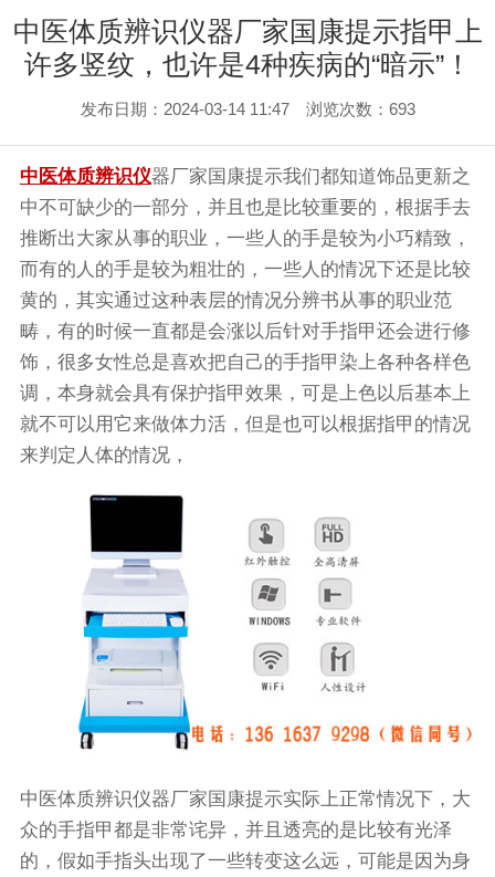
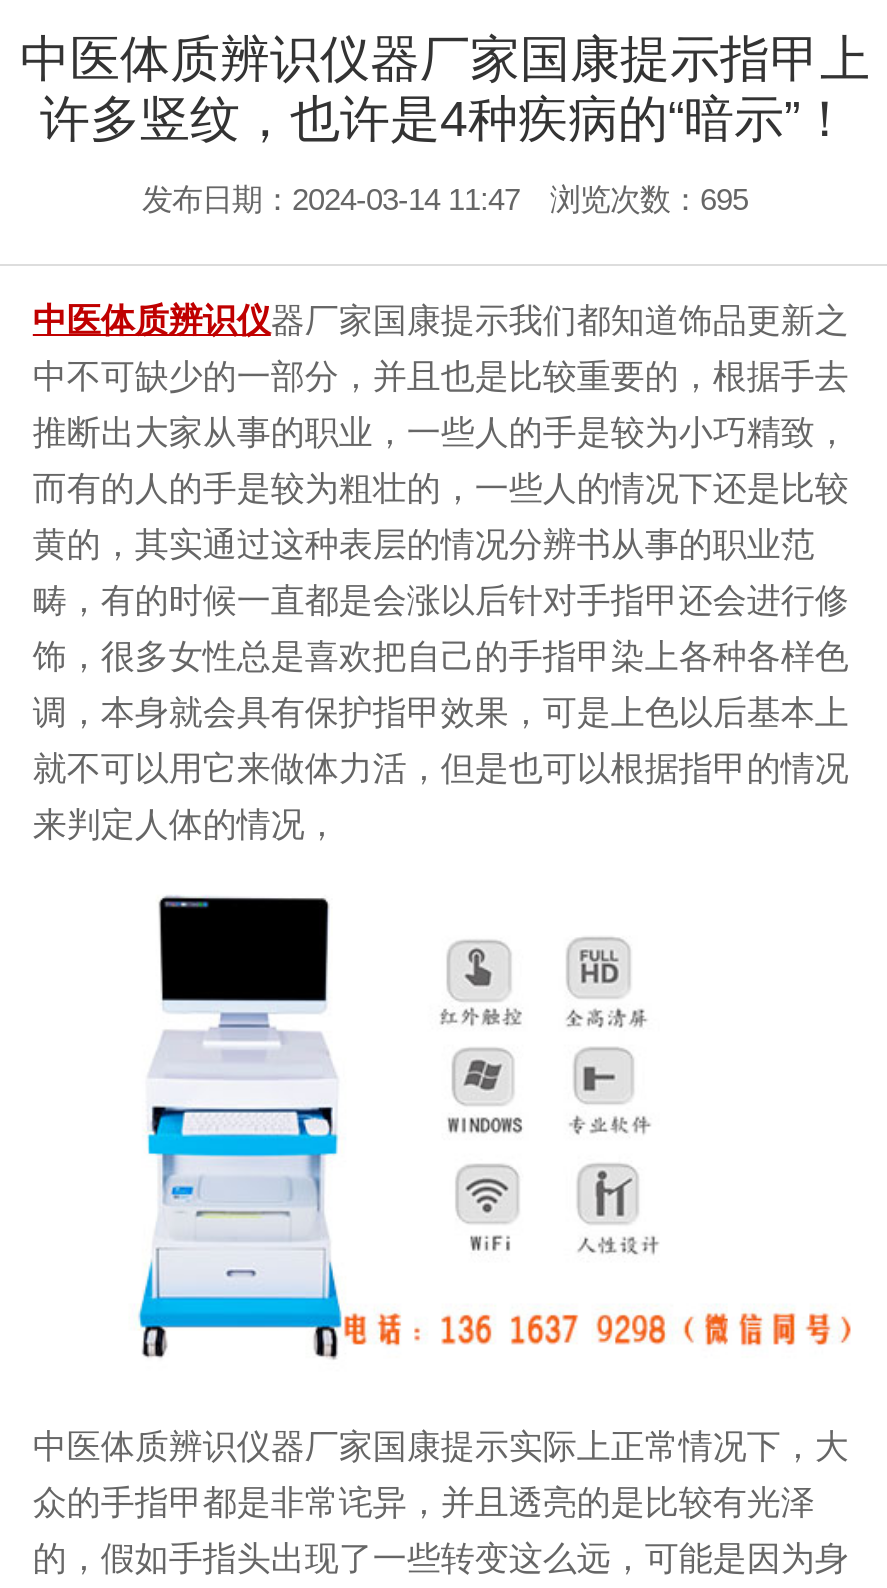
[80,100,415,118] 发布日期：2024-03-14 11:47 浏览次数：693 -> [142,182,748,216] 发布日期：2024-03-14 11:47 浏览次数：695

